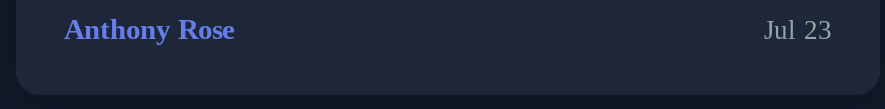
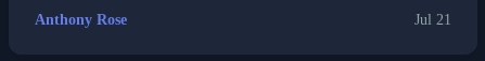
[764,14,832,44] Jul 23 -> [414,11,451,28] Jul 21

